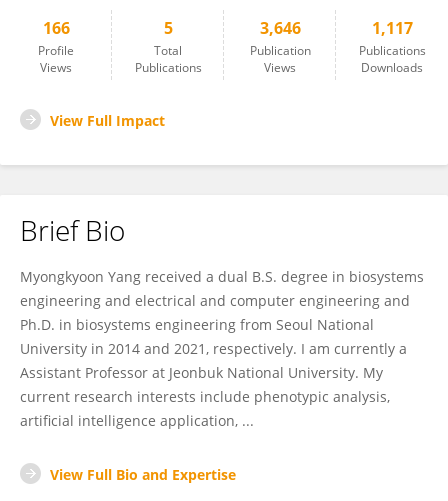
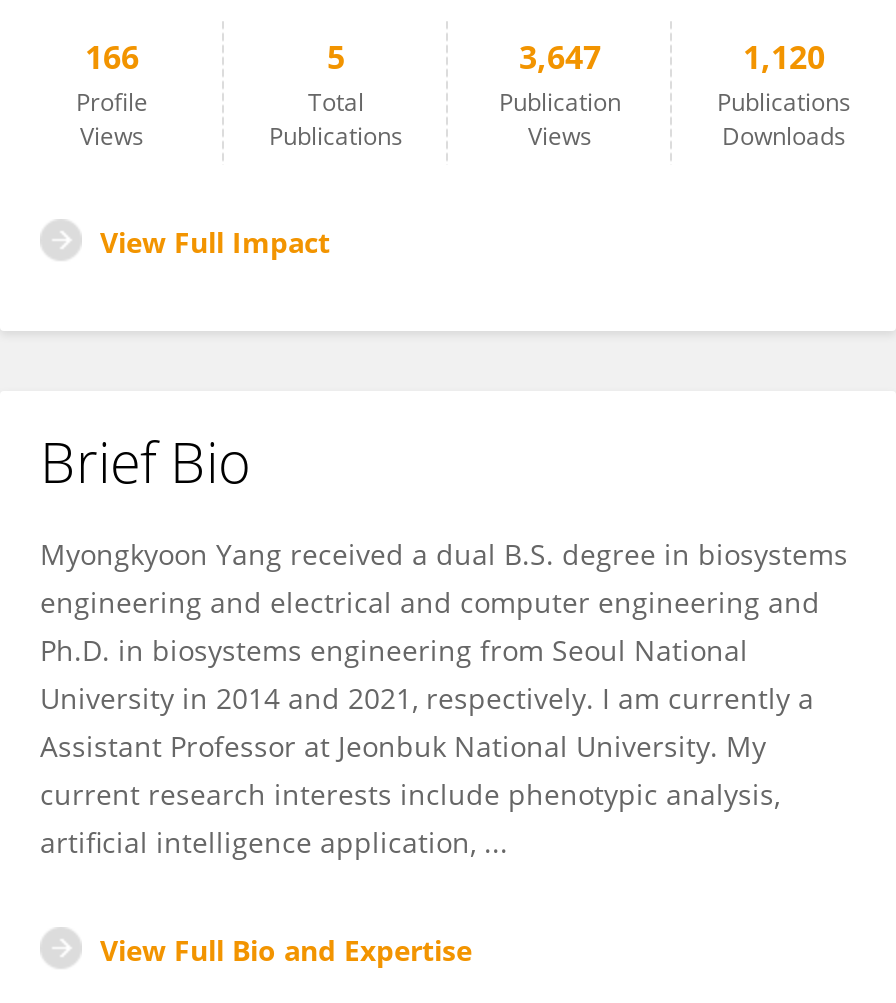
[259,17,300,39] 3,646 -> [519,35,601,79] 3,647
[371,17,412,39] 1,117 -> [743,35,825,79] 1,120

